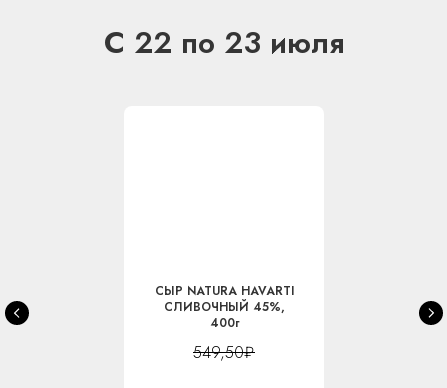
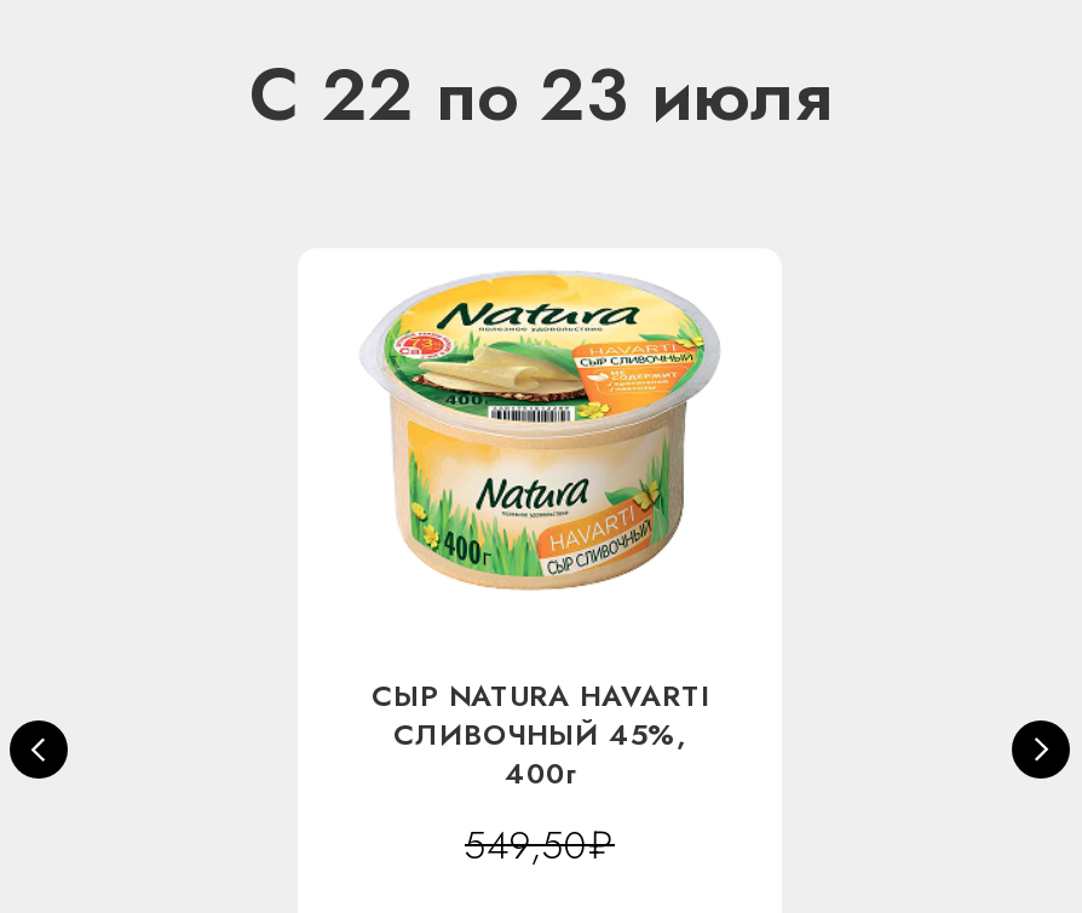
none -> [373,270,721,592] [image]

